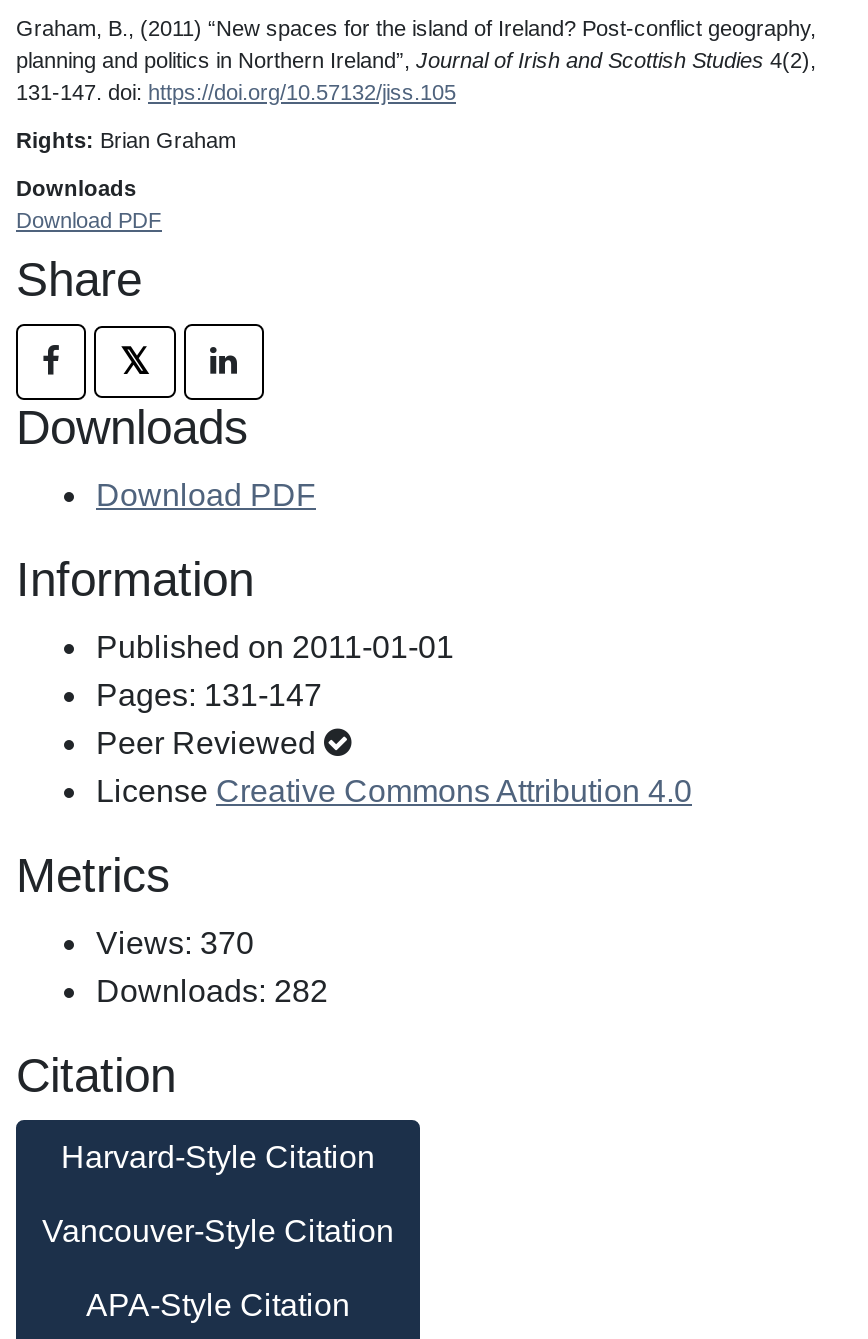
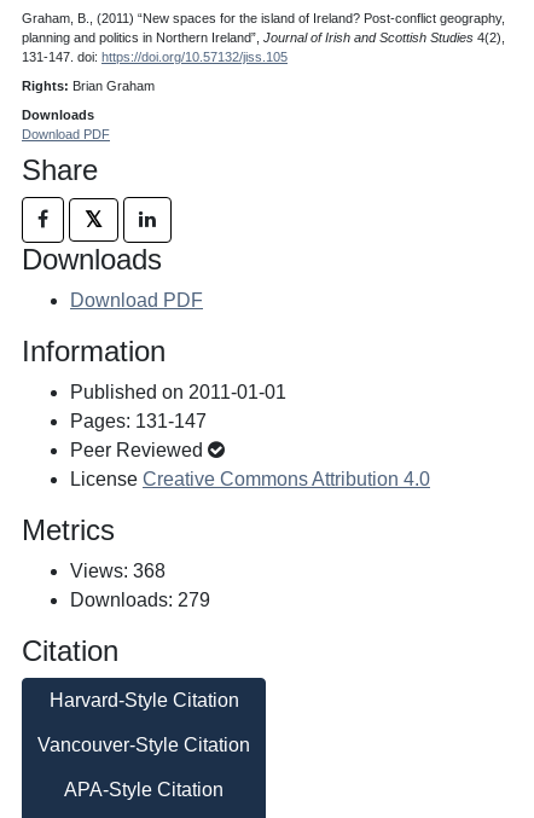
[96,925,254,959] Views: 370 -> [70,560,166,581] Views: 368
[96,973,328,1007] Downloads: 282 -> [70,589,210,610] Downloads: 279

